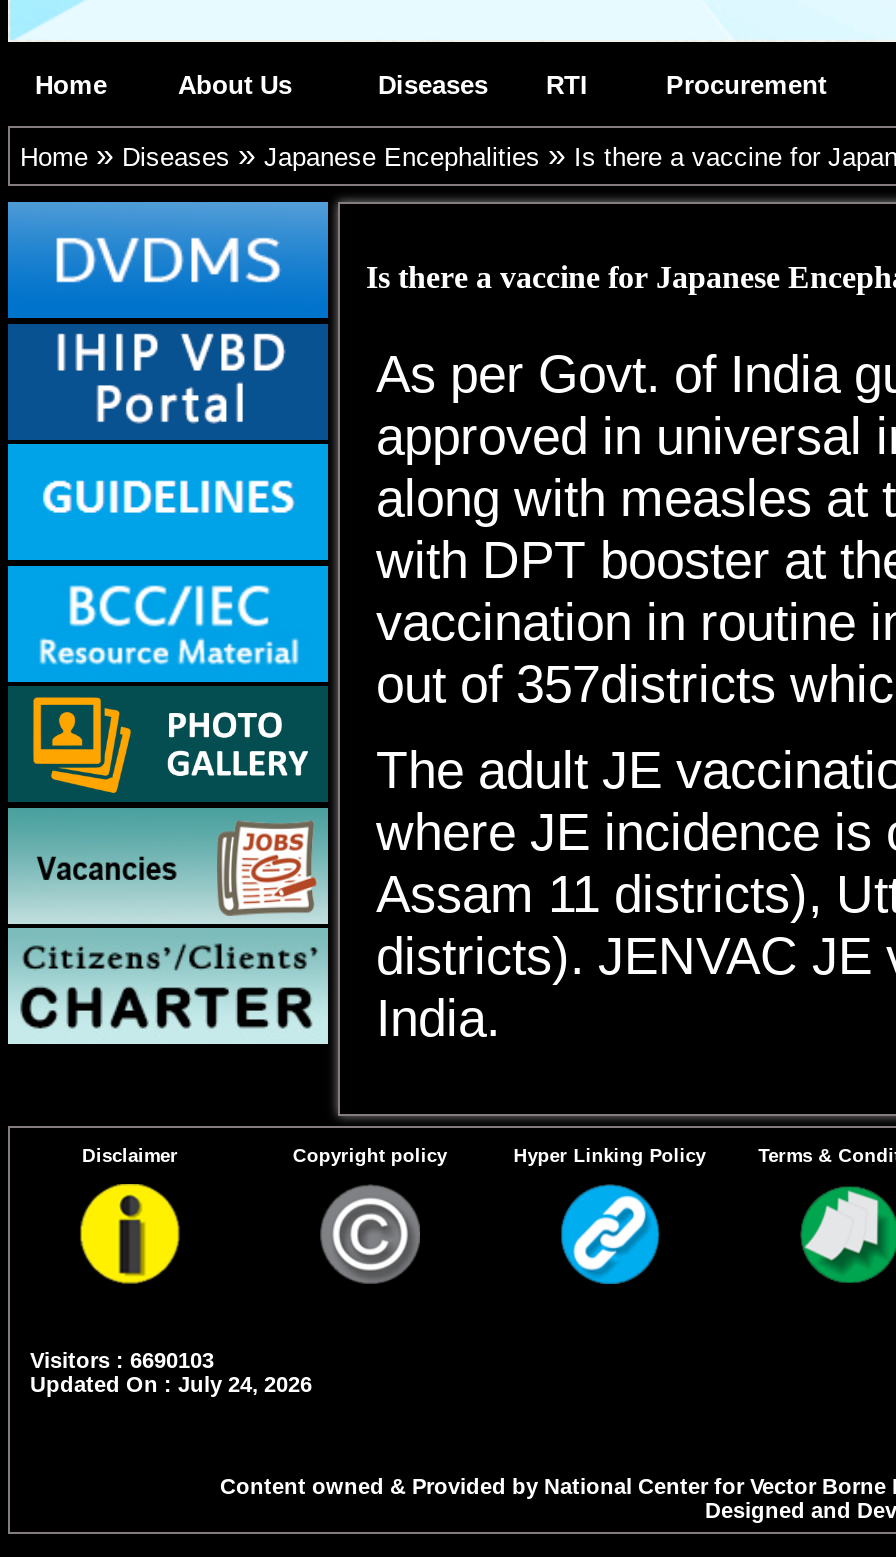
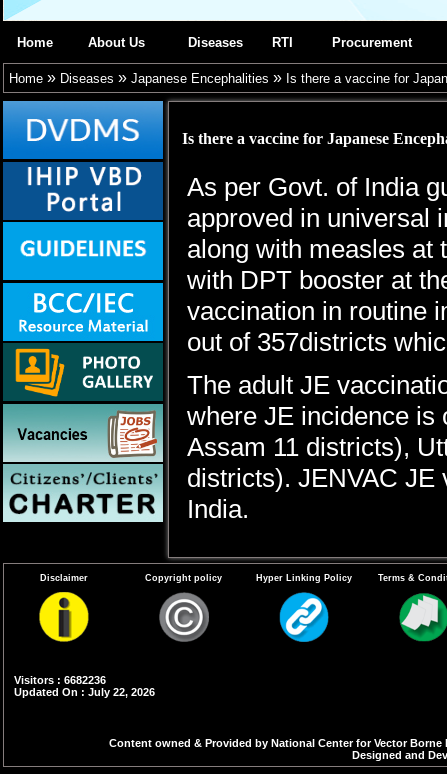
[30,1348,214,1372] Visitors : 6690103 -> [14,674,106,686] Visitors : 6682236
[30,1372,312,1396] Updated On : July 24, 2026 -> [14,686,155,698] Updated On : July 22, 2026

